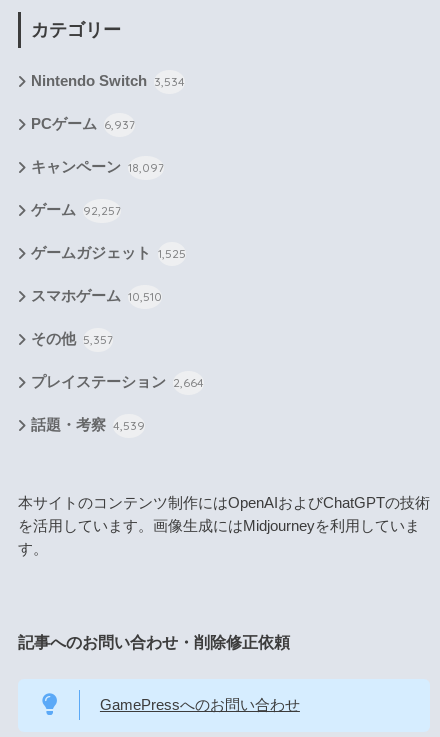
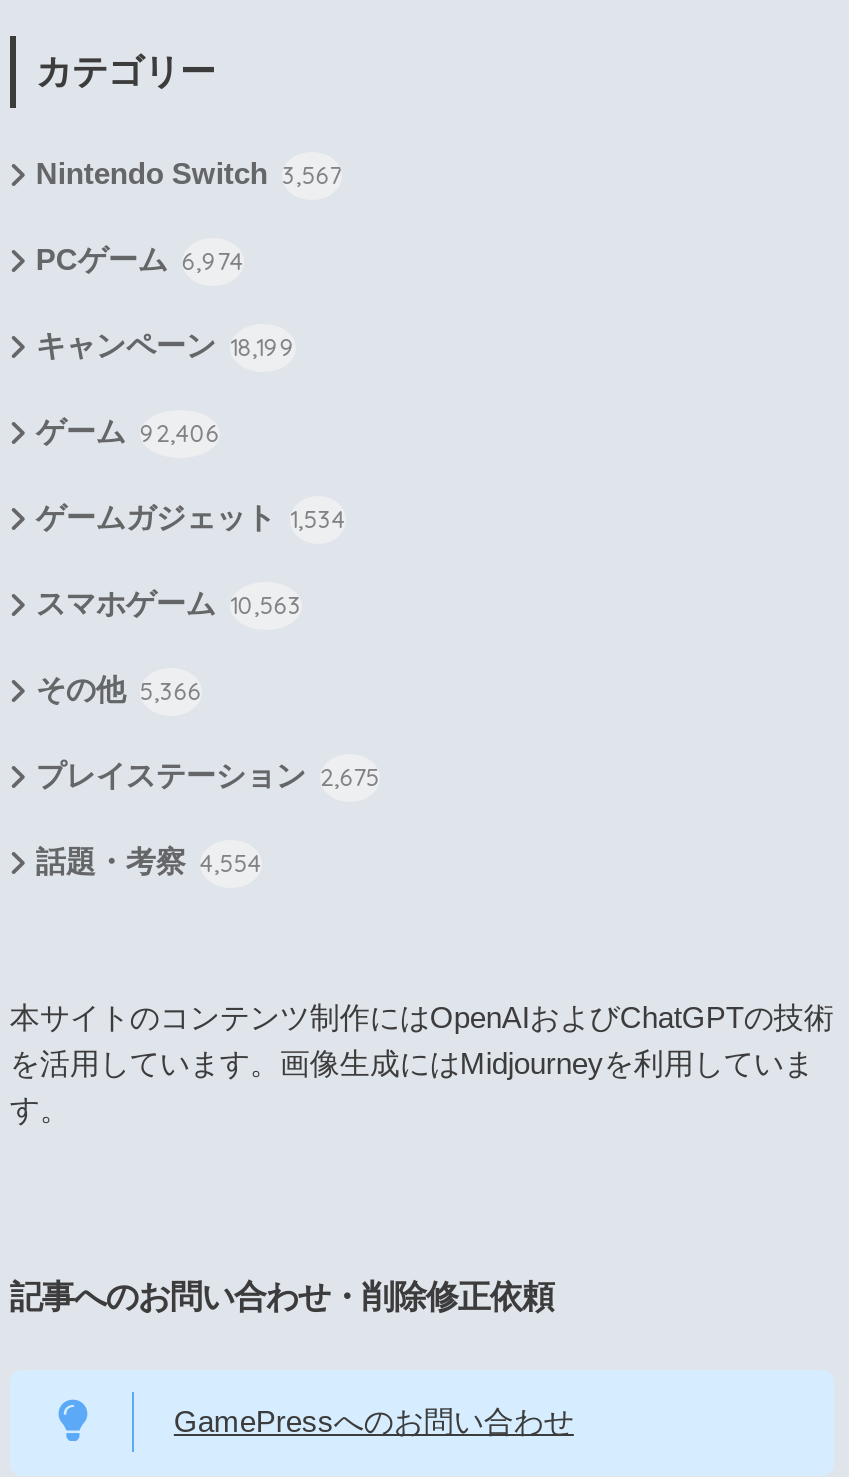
[31,73,185,89] Nintendo Switch 3,534 -> [36,159,342,191] Nintendo Switch 3,567
[31,116,135,132] PCゲーム 6,937 -> [36,245,244,277] PCゲーム 6,974
[31,159,164,175] キャンペーン 18,097 -> [36,331,296,363] キャンペーン 18,199
[31,202,121,218] ゲーム 92,257 -> [36,417,220,449] ゲーム 92,406
[31,245,186,261] ゲームガジェット 1,525 -> [36,503,346,535] ゲームガジェット 1,534
[31,288,162,304] スマホゲーム 10,510 -> [36,589,302,621] スマホゲーム 10,563
[31,331,113,347] その他 5,357 -> [36,675,202,707] その他 5,366
[31,374,204,390] プレイステーション 2,664 -> [36,761,380,793] プレイステーション 2,675
[31,417,145,433] 話題・考察 4,539 -> [36,847,262,879] 話題・考察 4,554

